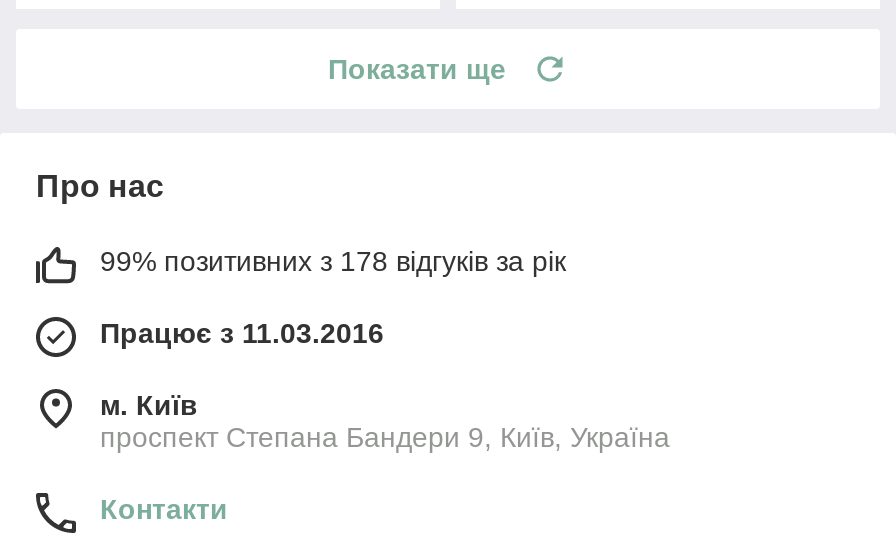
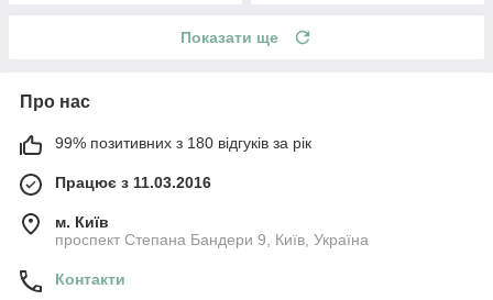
[100,246,566,278] 99% позитивних з 178 відгуків за рік -> [55,134,311,152] 99% позитивних з 180 відгуків за рік

